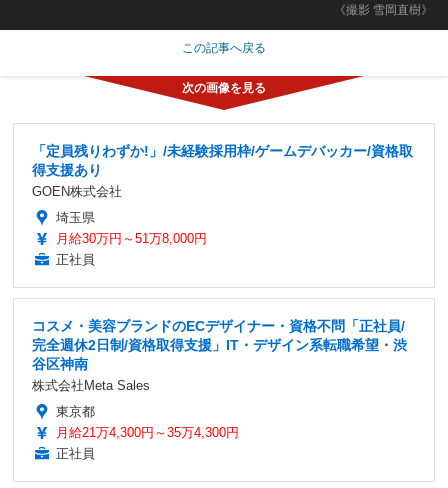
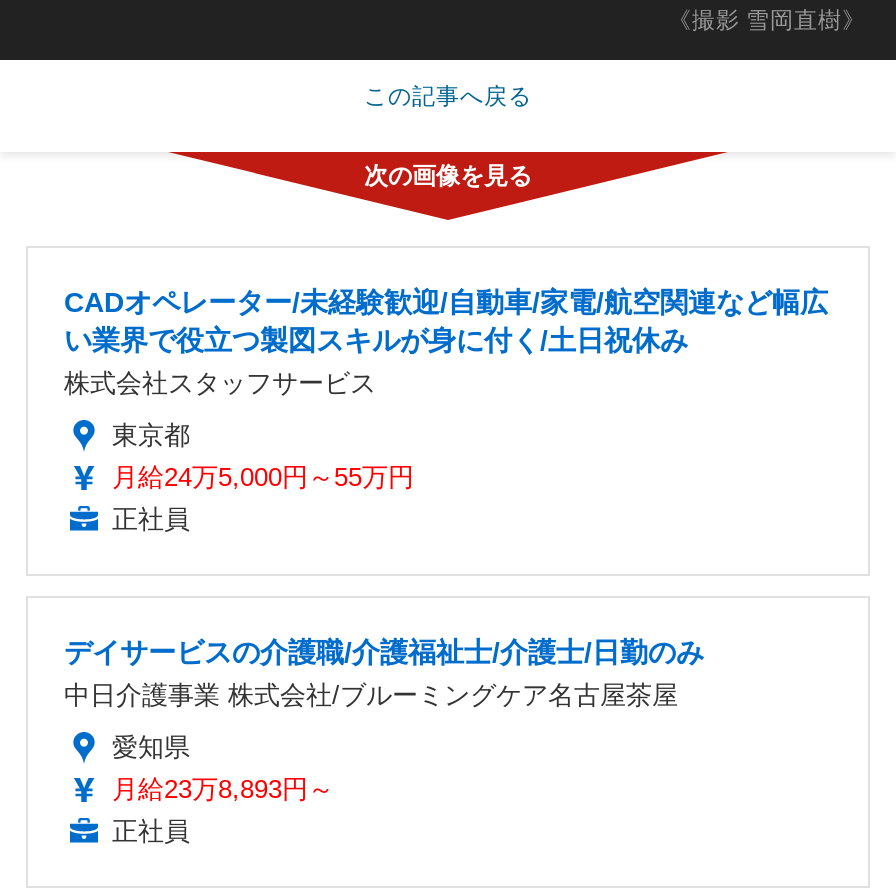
[32,143,413,199] 「定員残りわずか!」/未経験採用枠/ゲームデバッカー/資格取 | 得支援あり | GOEN株式会社 -> [64,285,828,397] CADオペレーター/未経験歓迎/自動車/家電/航空関連など幅広 | い業界で役立つ製図スキルが身に付く/土日祝休み | 株式会社スタッフサービス
[56,210,207,246] 埼玉県 | 月給30万円～51万8,000円 -> [112,419,414,491] 東京都 | 月給24万5,000円～55万円
[32,318,407,393] コスメ・美容ブランドのECデザイナー・資格不問「正社員/ | 完全週休2日制/資格取得支援」IT・デザイン系転職希望・渋 | 谷区神南 | 株式会社Meta Sales -> [64,635,704,709] デイサービスの介護職/介護福祉士/介護士/日勤のみ | 中日介護事業 株式会社/ブルーミングケア名古屋茶屋
[56,404,239,440] 東京都 | 月給21万4,300円～35万4,300円 -> [112,731,334,803] 愛知県 | 月給23万8,893円～

